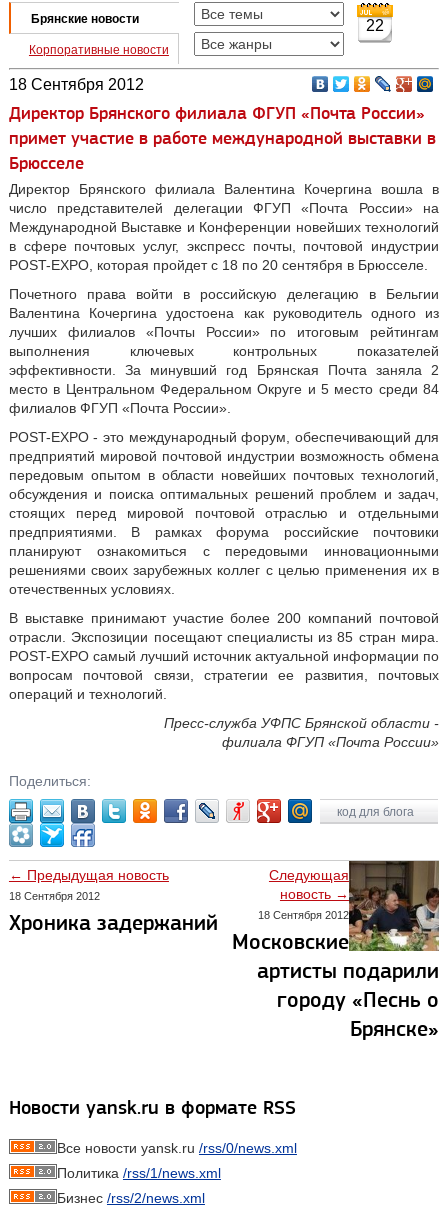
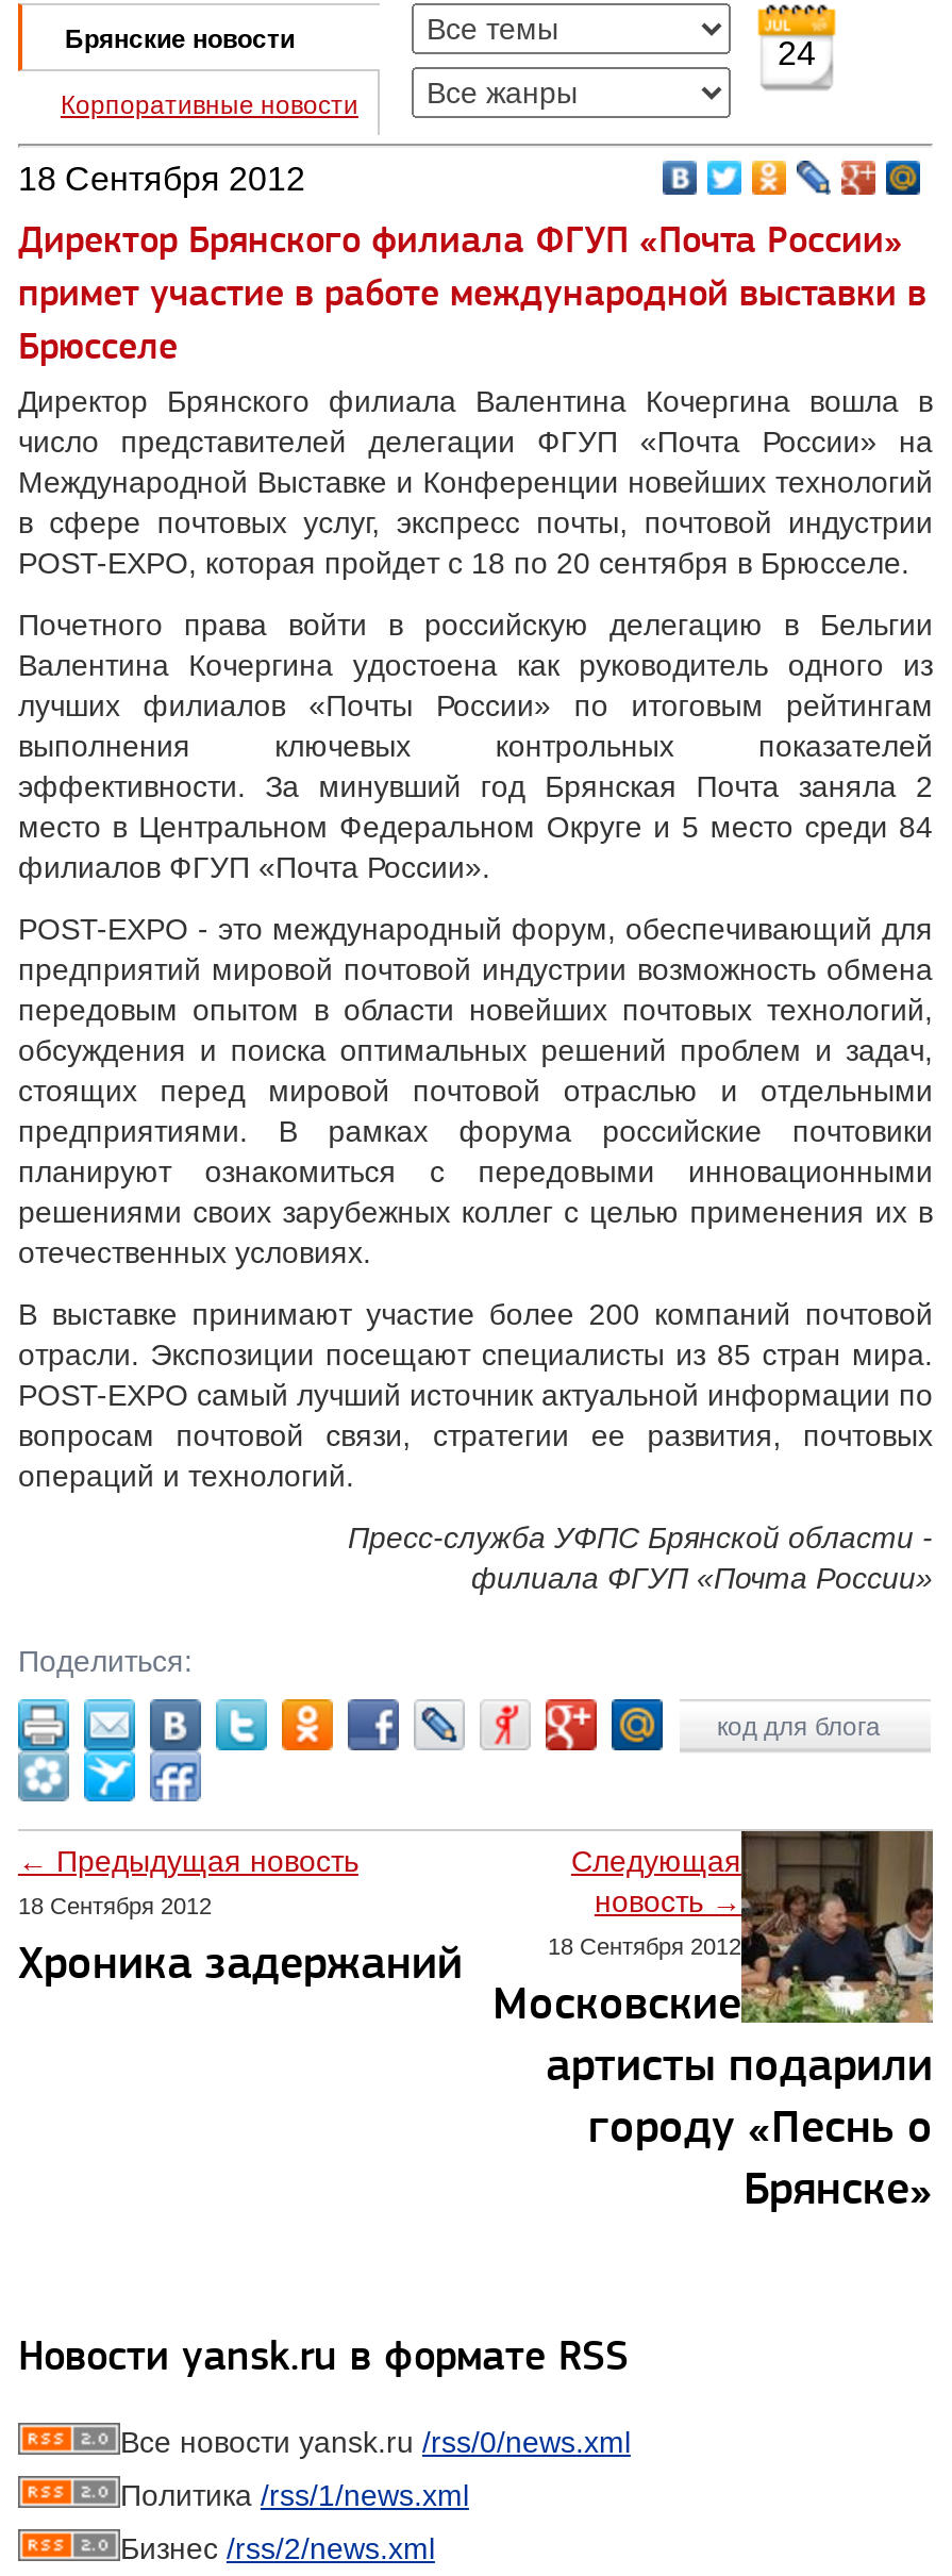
[366,17,384,34] 22 -> [778,35,816,71] 24

